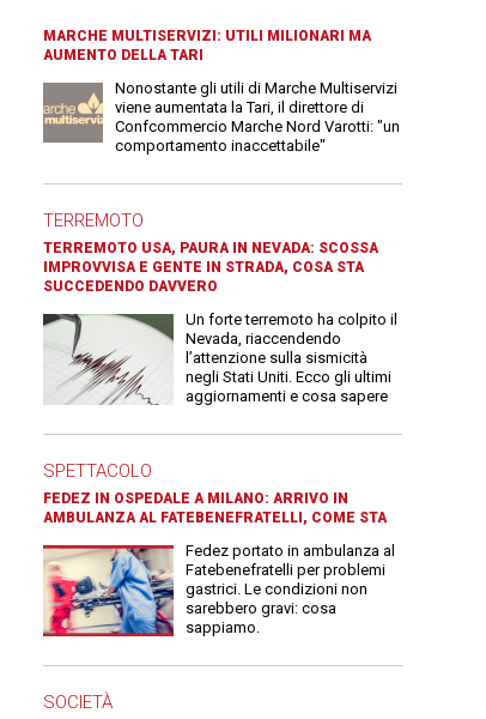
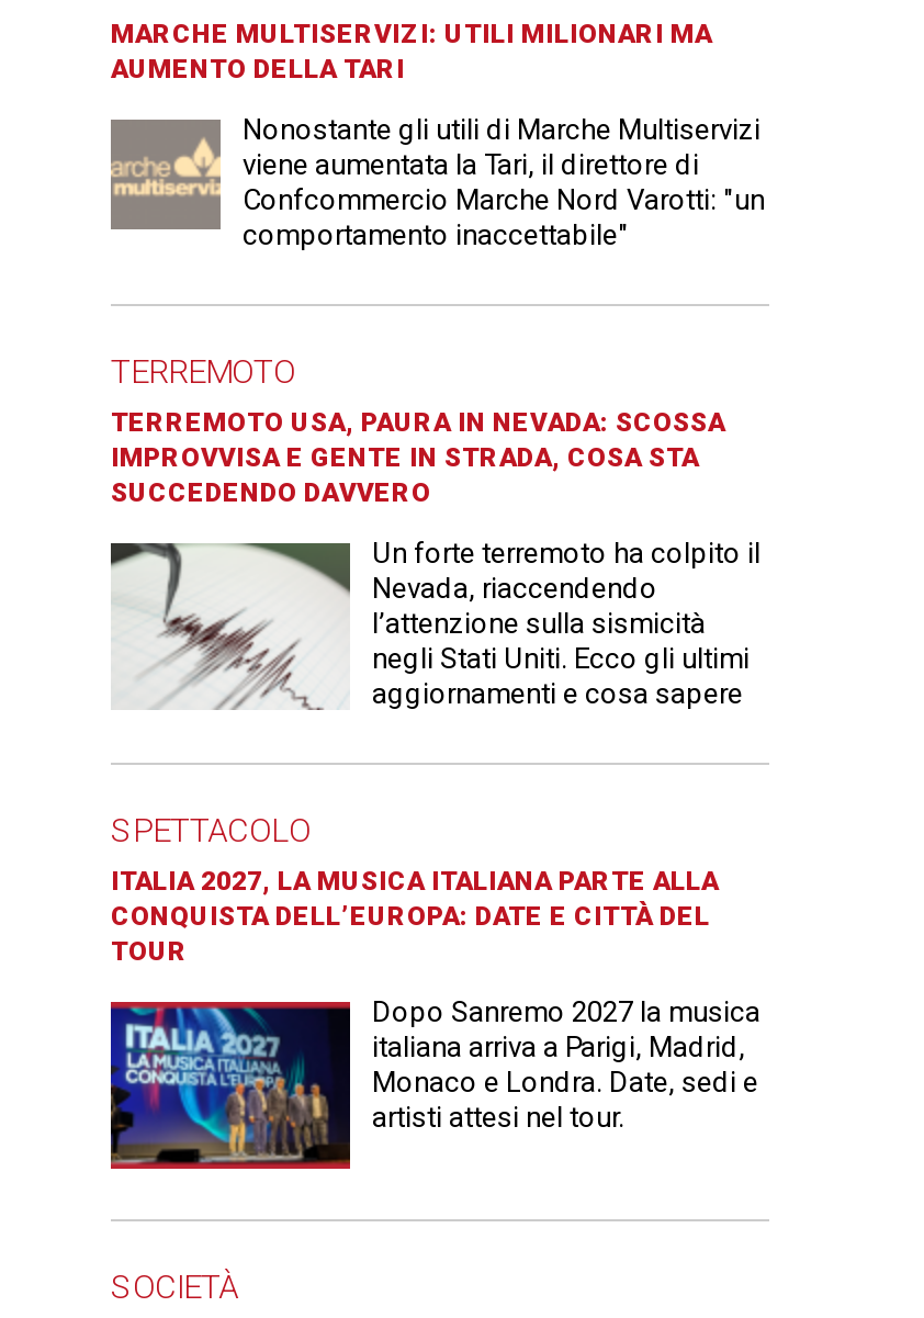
[43,490,387,526] FEDEZ IN OSPEDALE A MILANO: ARRIVO IN | AMBULANZA AL FATEBENEFRATELLI, COME STA -> [111,867,719,967] ITALIA 2027, LA MUSICA ITALIANA PARTE ALLA | CONQUISTA DELL’EUROPA: DATE E CITTÀ DEL | TOUR
[43,542,395,637] [image] | Fedez portato in ambulanza al | Fatebenefratelli per problemi | gastrici. Le condizioni non | sarebbero gravi: cosa | sappiamo. -> [109,996,760,1167] [image] | Dopo Sanremo 2027 la musica | italiana arriva a Parigi, Madrid, | Monaco e Londra. Date, sedi e | artisti attesi nel tour.

